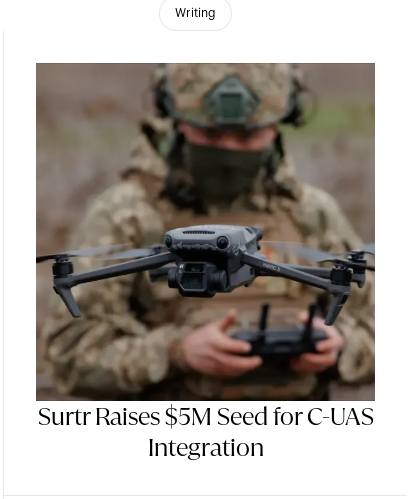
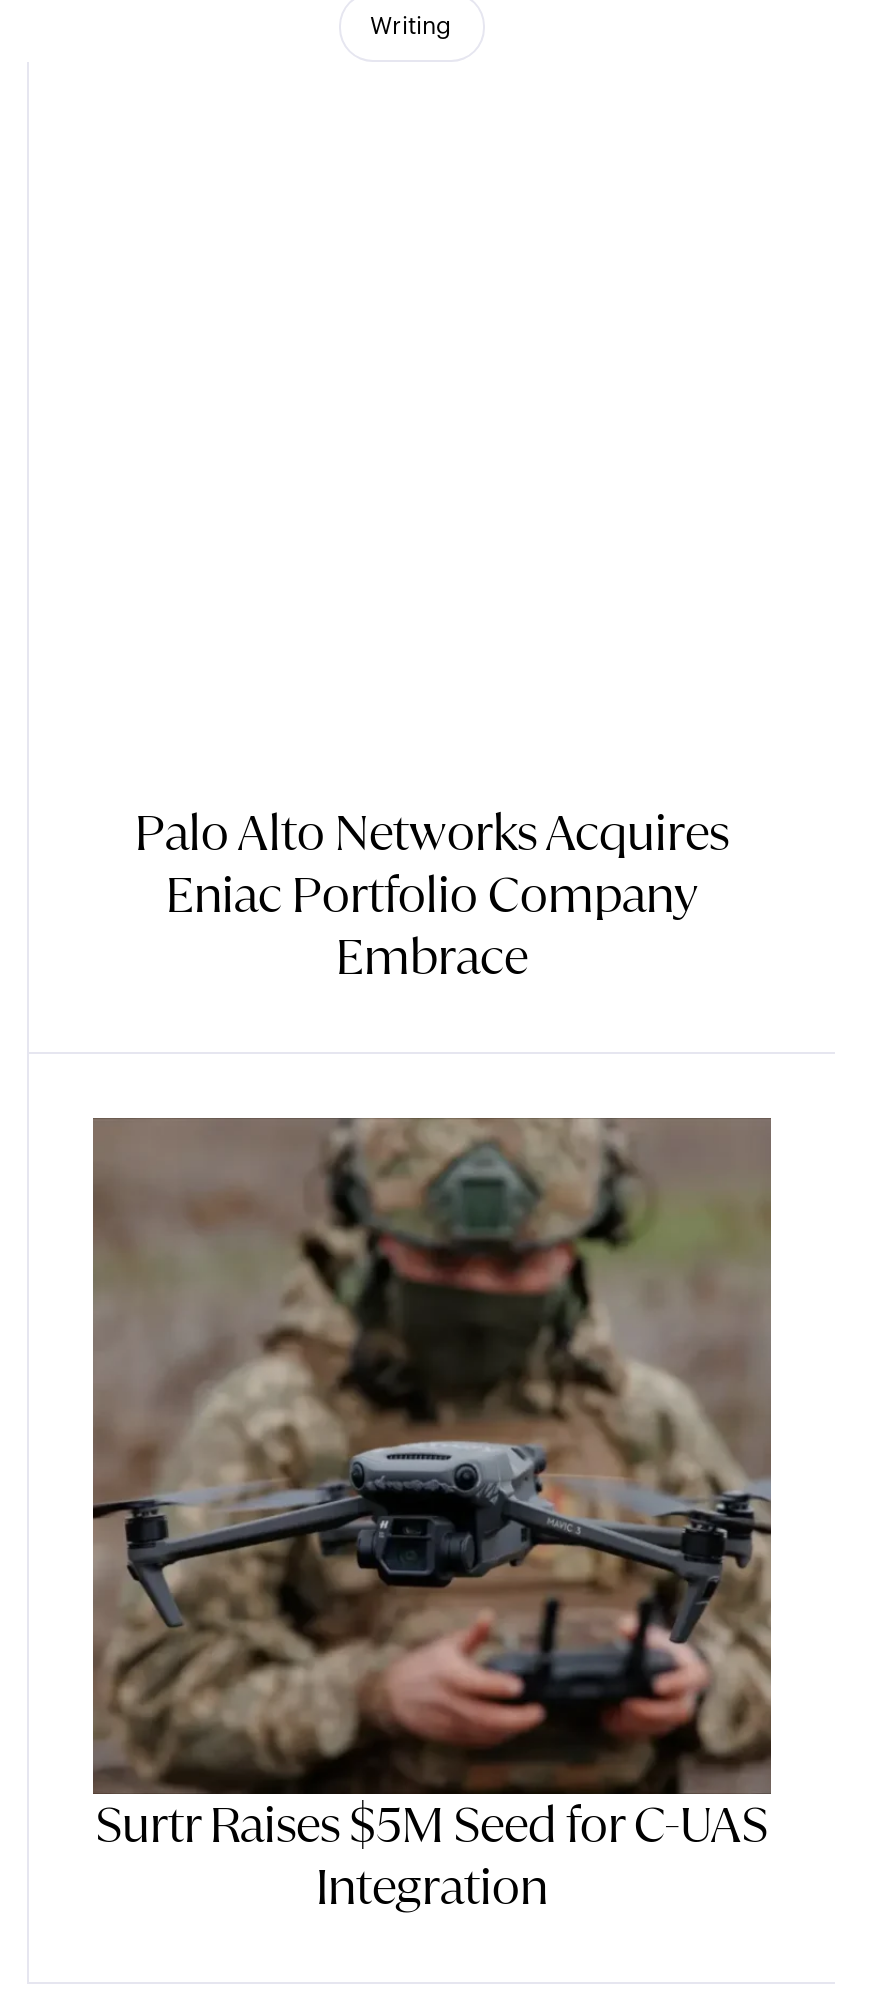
none -> [135,804,729,986] Palo Alto Networks Acquires | Eniac Portfolio Company | Embrace

